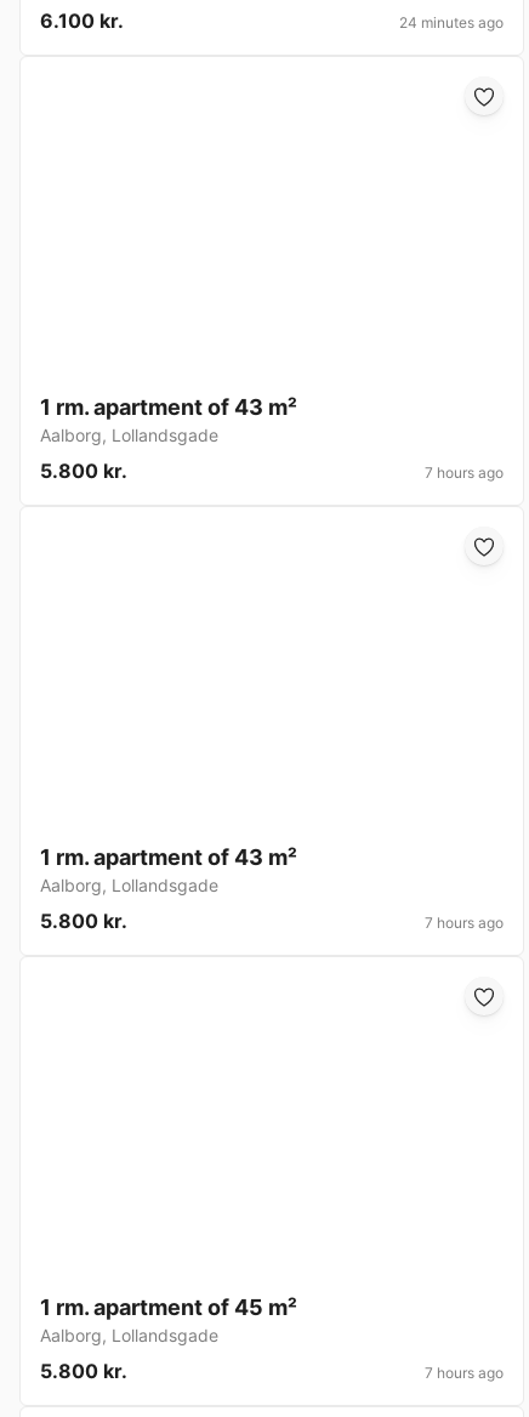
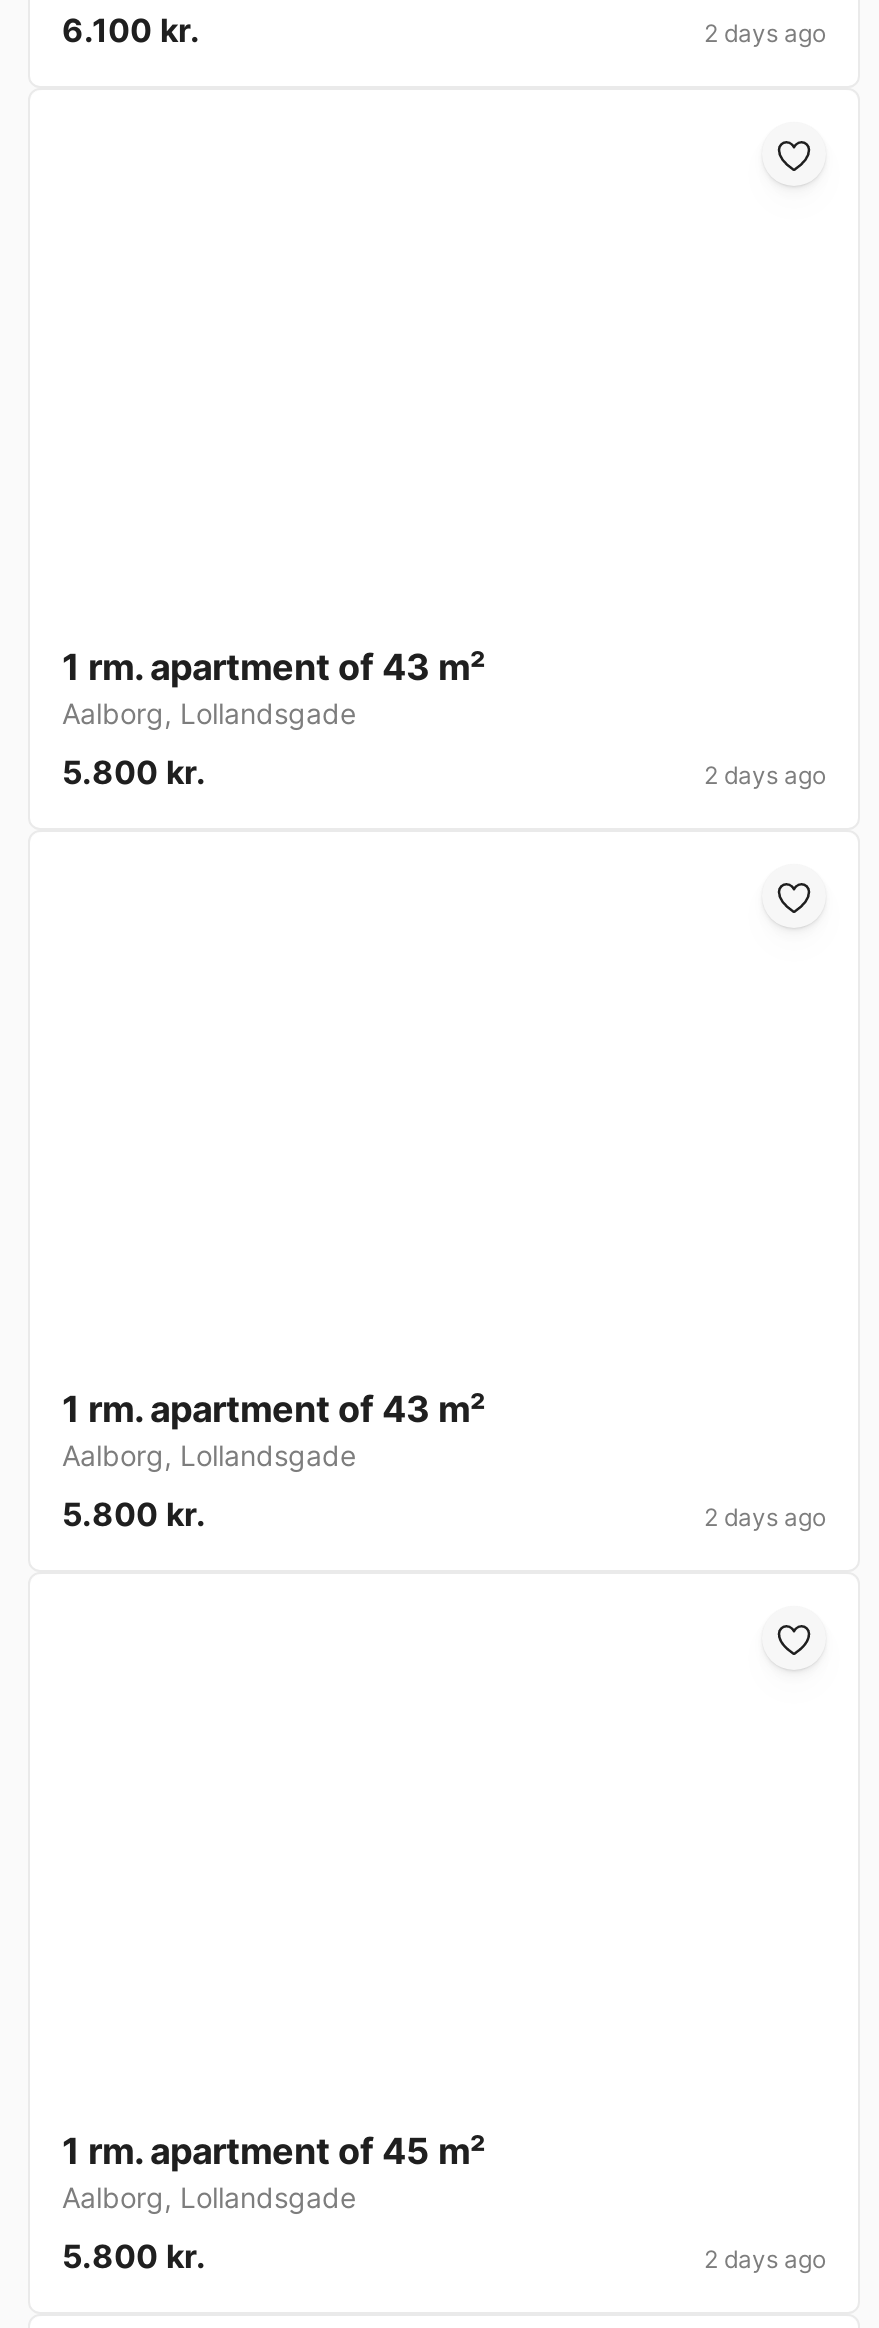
[399,14,504,32] 24 minutes ago -> [704,19,826,49] 2 days ago
[425,464,504,482] 7 hours ago -> [704,761,826,791] 2 days ago
[425,914,504,932] 7 hours ago -> [704,1503,826,1533] 2 days ago
[425,1364,504,1382] 7 hours ago -> [704,2245,826,2275] 2 days ago

